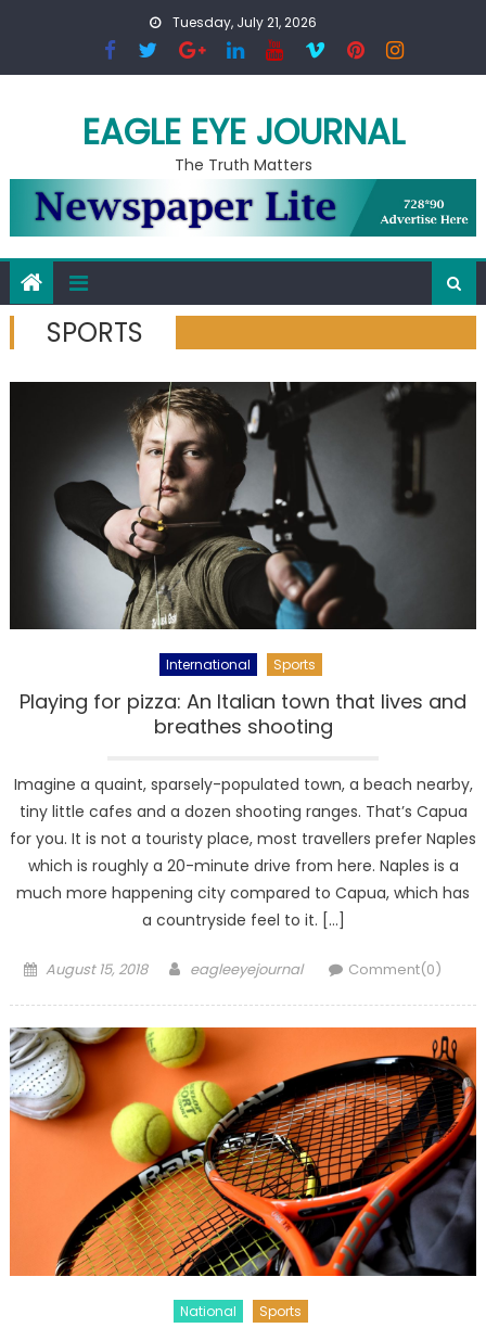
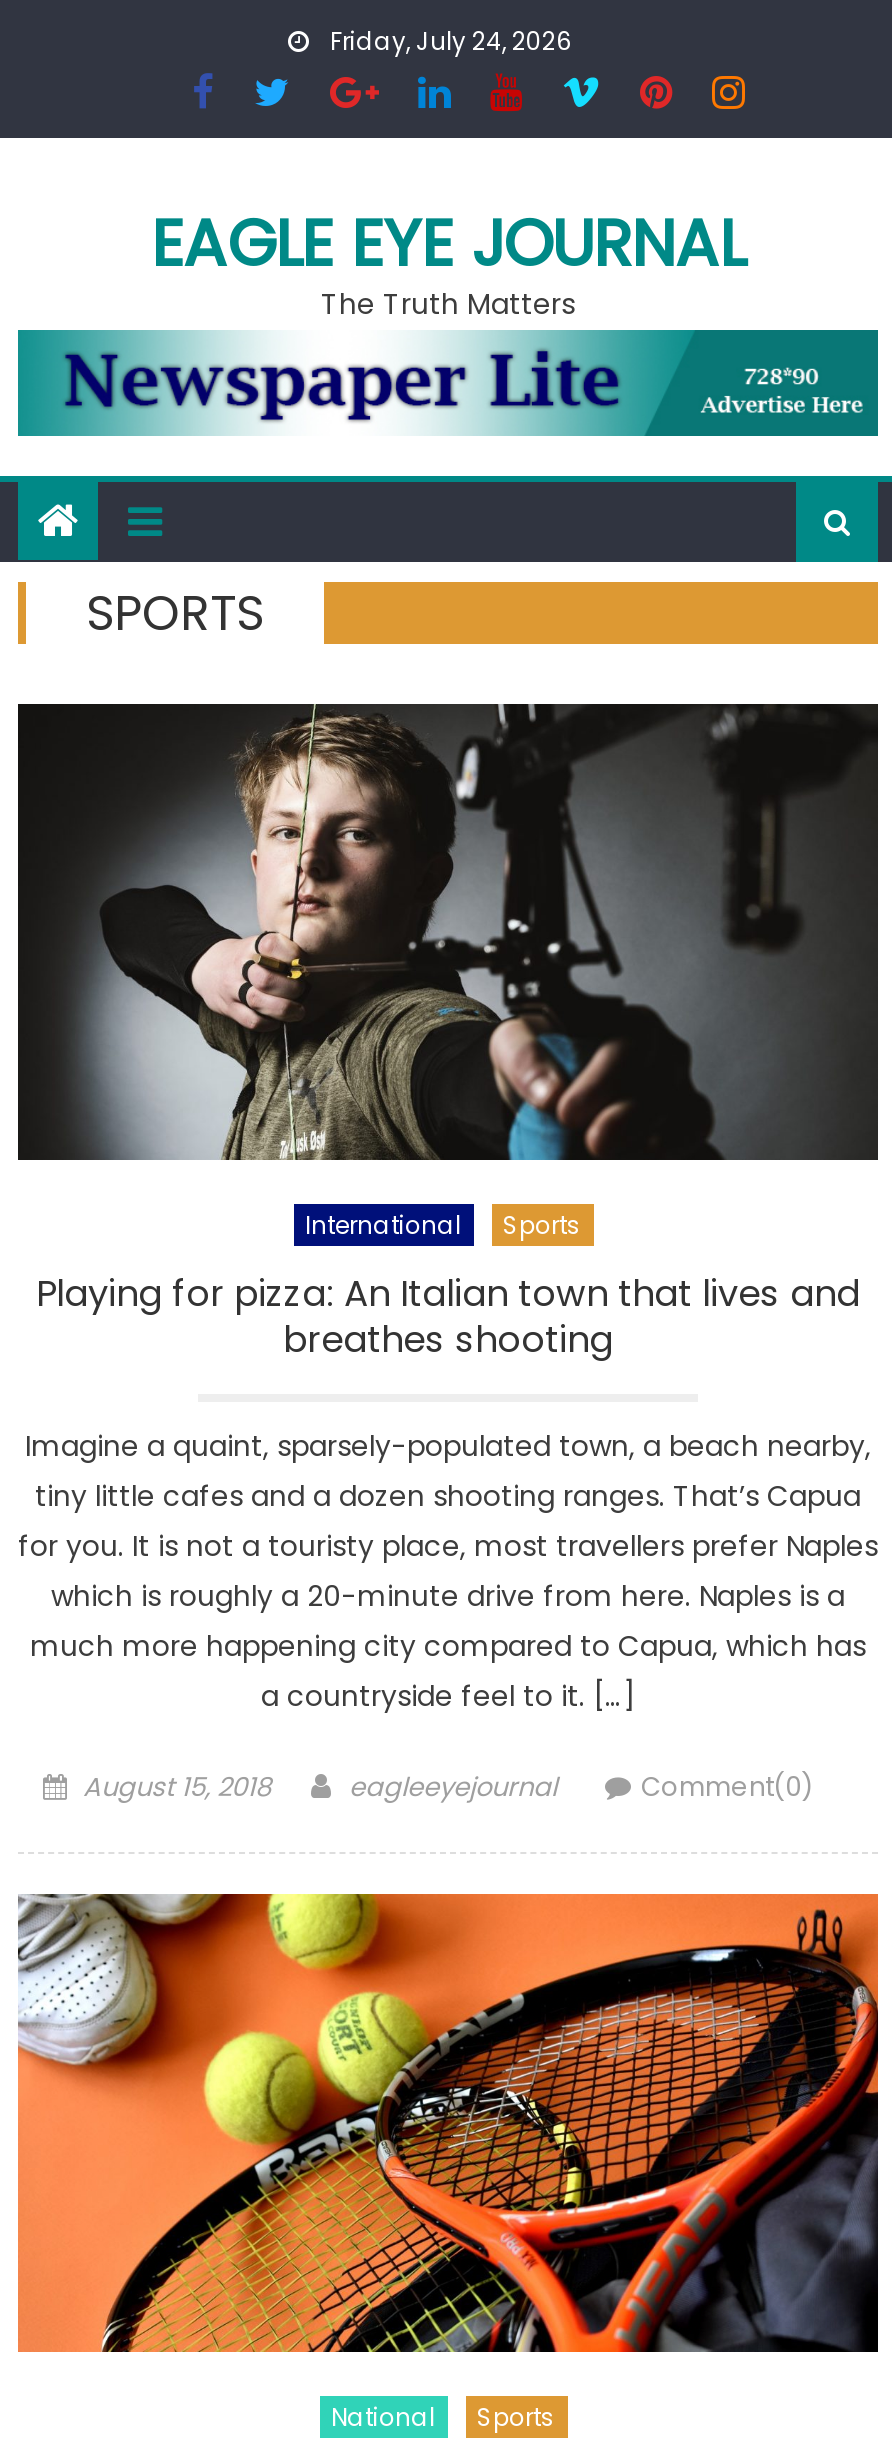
[169,13,317,31] Tuesday, July 21, 2026 -> [324,24,572,58] Friday, July 24, 2026

